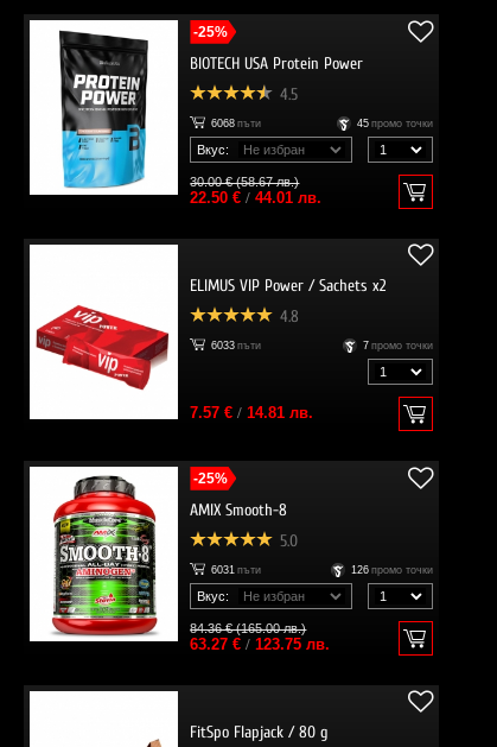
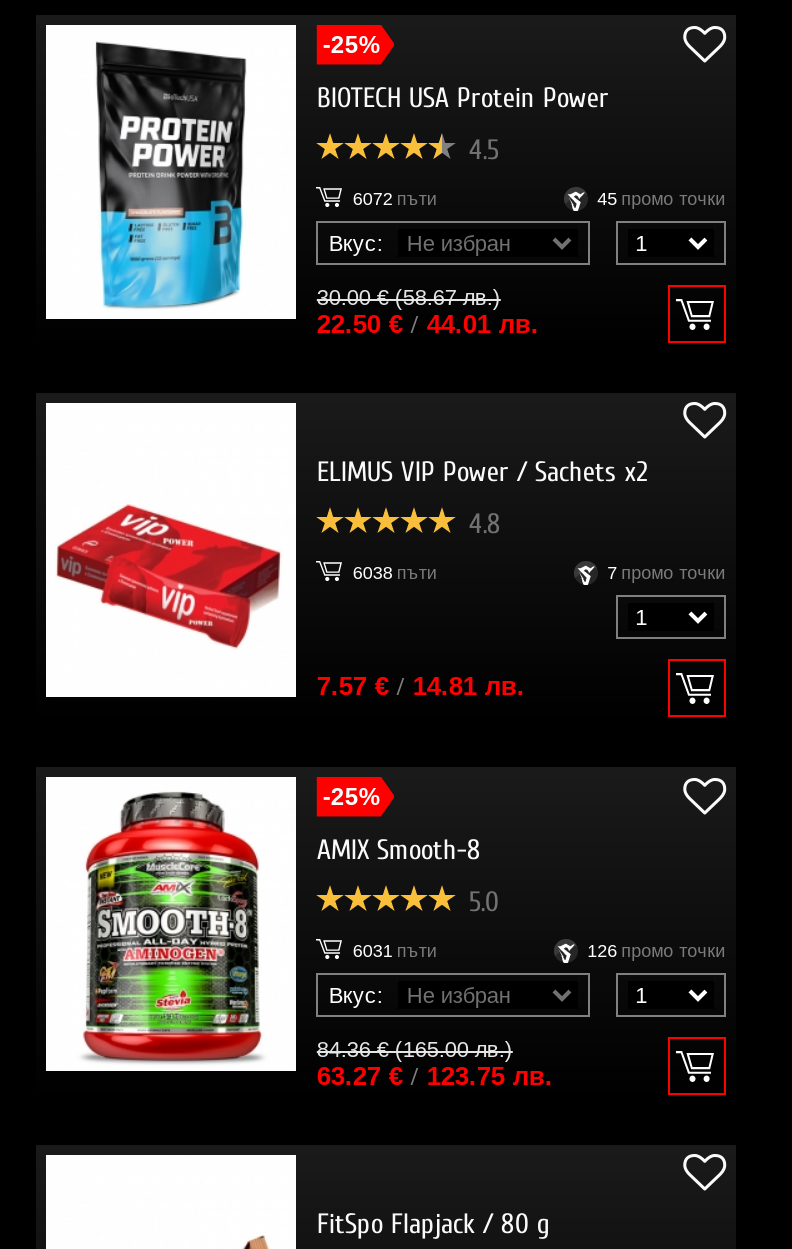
[212,117,261,129] 6068 пъти -> [353,189,437,209] 6072 пъти
[212,339,261,351] 6033 пъти -> [353,563,437,583] 6038 пъти

